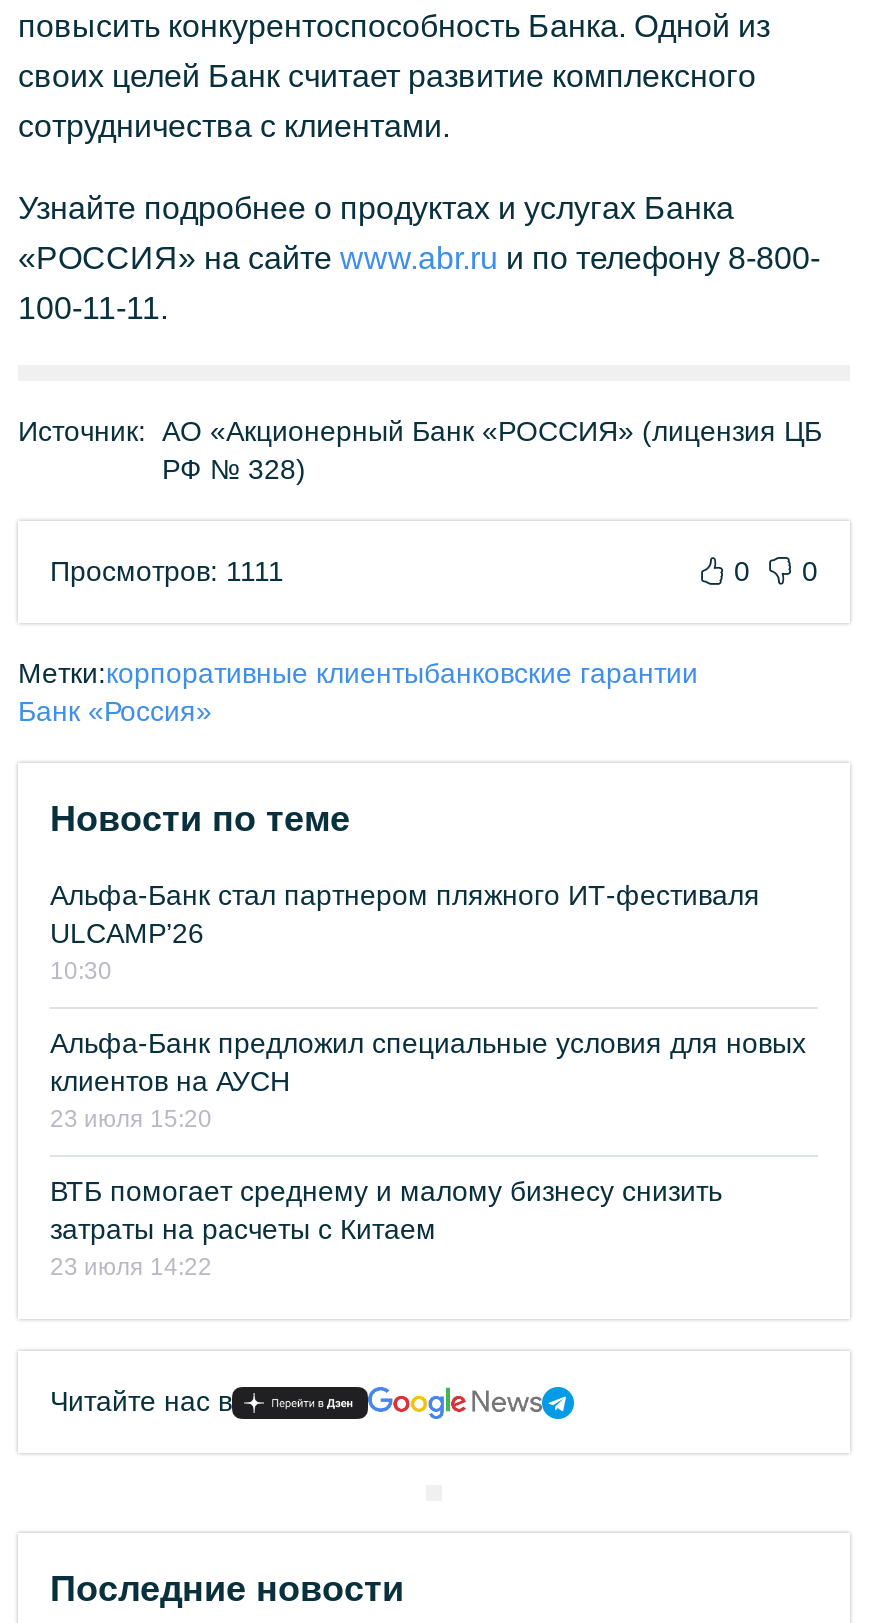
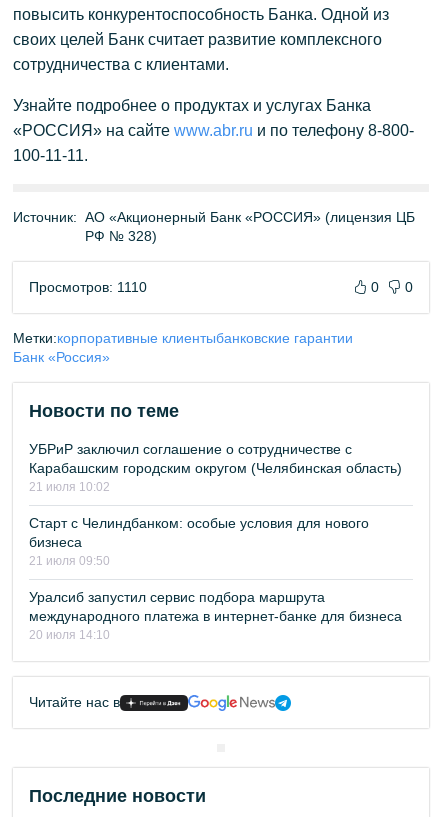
[50,555,284,587] Просмотров: 1111 -> [29,279,147,295] Просмотров: 1110
[50,879,760,985] Альфа-Банк стал партнером пляжного ИТ-фестиваля | ULCAMP’26 | 10:30 -> [29,441,402,494] УБРиР заключил соглашение о сотрудничестве с | Карабашским городским округом (Челябинская область) | 21 июля 10:02
[50,1027,806,1133] Альфа-Банк предложил специальные условия для новых | клиентов на АУСН | 23 июля 15:20 -> [29,515,369,568] Старт с Челиндбанком: особые условия для нового | бизнеса | 21 июля 09:50
[50,1175,722,1281] ВТБ помогает среднему и малому бизнесу снизить | затраты на расчеты с Китаем | 23 июля 14:22 -> [29,589,402,642] Уралсиб запустил сервис подбора маршрута | международного платежа в интернет-банке для бизнеса | 20 июля 14:10

